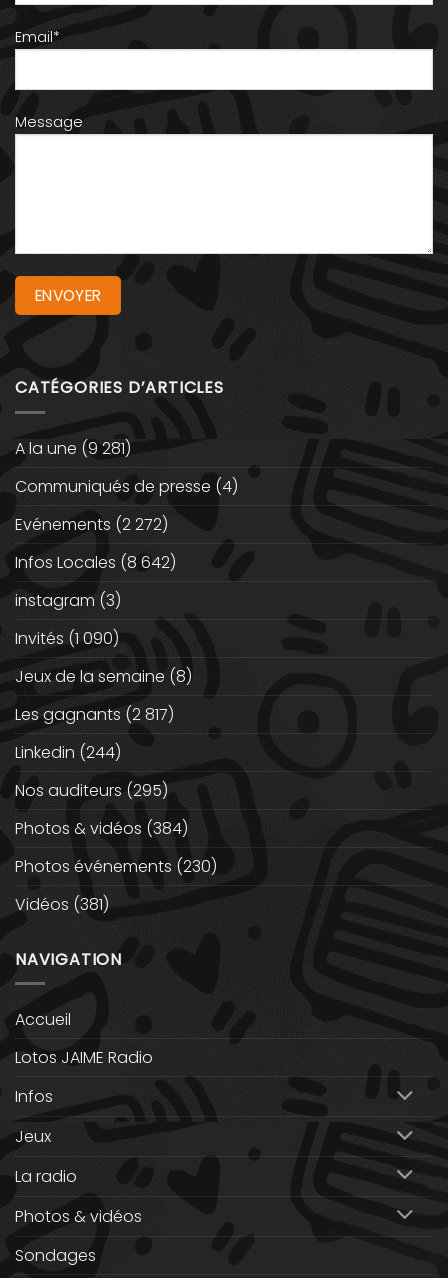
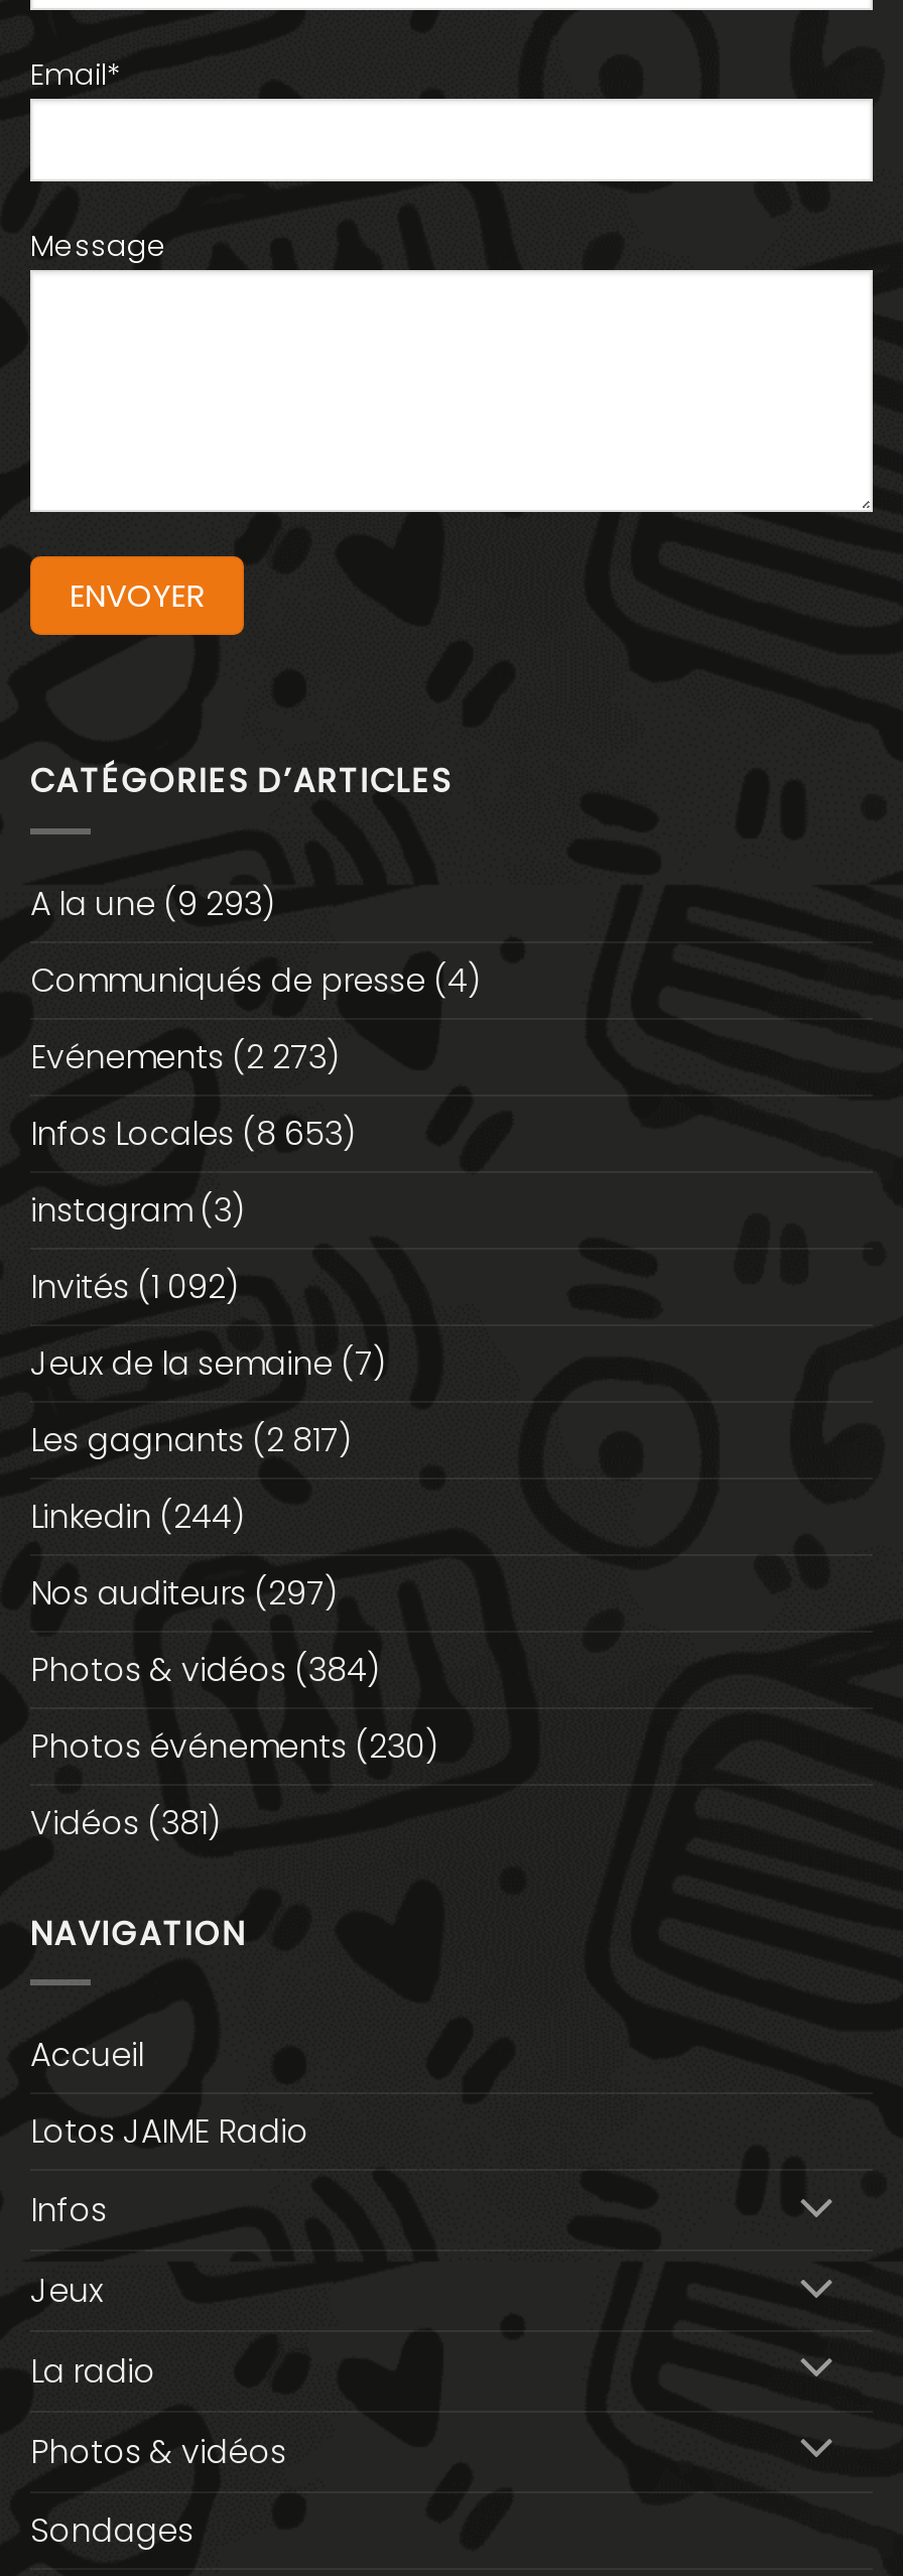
[15,437,131,460] A la une (9 281) -> [30,881,274,927] A la une (9 293)
[15,513,168,536] Evénements (2 272) -> [30,1034,339,1080] Evénements (2 273)
[15,551,176,574] Infos Locales (8 642) -> [30,1110,355,1157] Infos Locales (8 653)
[15,627,119,650] Invités (1 090) -> [30,1264,238,1310] Invités (1 092)
[15,665,192,688] Jeux de la semaine (8) -> [30,1340,385,1387] Jeux de la semaine (7)
[15,779,168,802] Nos auditeurs (295) -> [30,1570,337,1616] Nos auditeurs (297)

